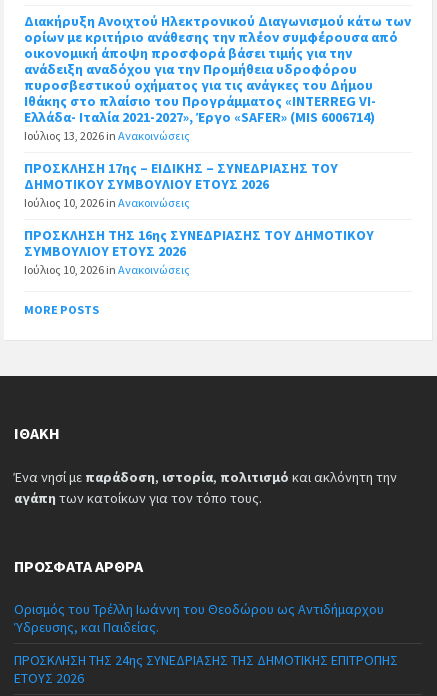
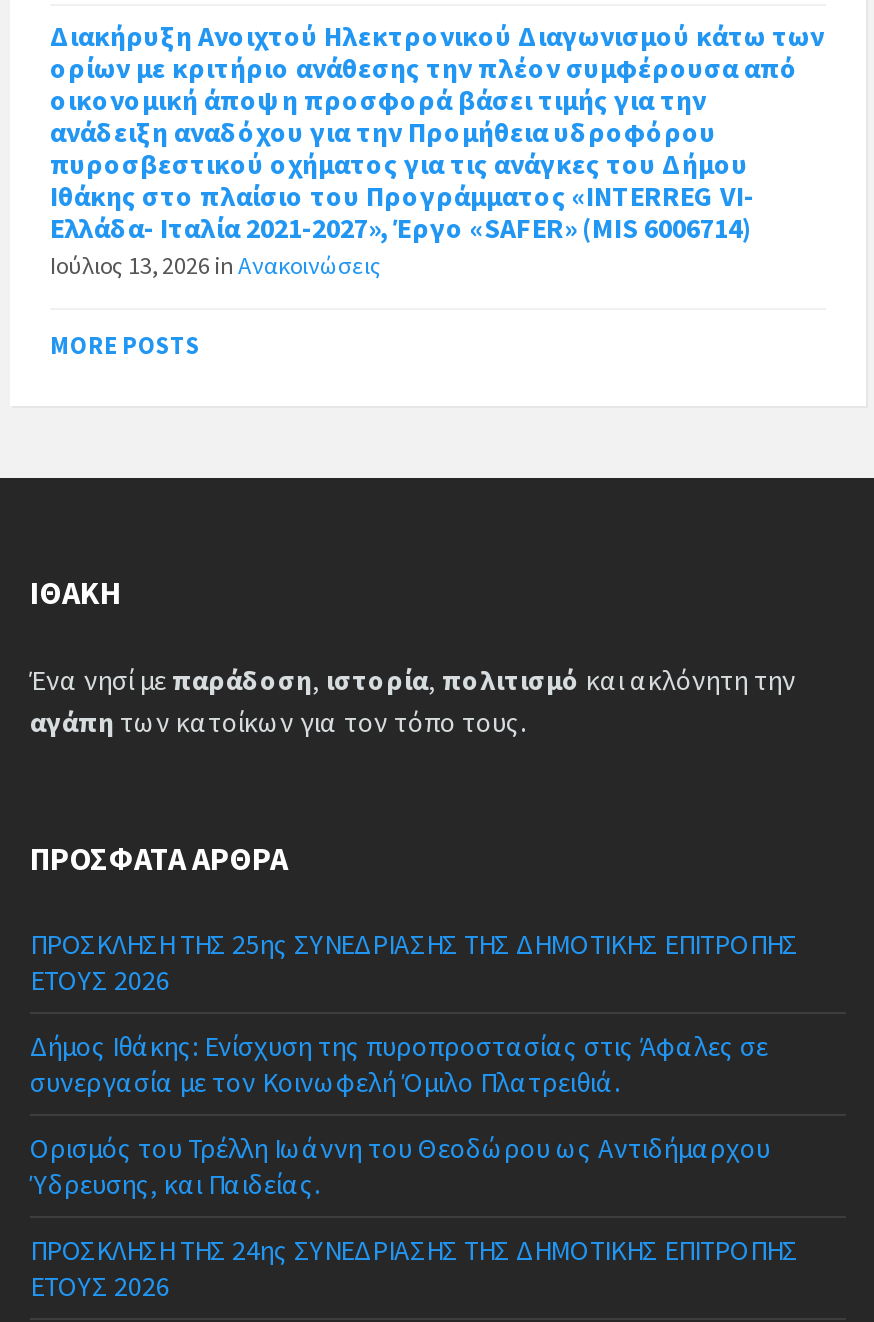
[24,159,374,277] ΠΡΟΣΚΛΗΣΗ 17ης – ΕΙΔΙΚΗΣ – ΣΥΝΕΔΡΙΑΣΗΣ ΤΟΥ | ΔΗΜΟΤΙΚΟΥ ΣΥΜΒΟΥΛΙΟΥ ΕΤΟΥΣ 2026 | Ιούλιος 10, 2026 in Ανακοινώσεις | ΠΡΟΣΚΛΗΣΗ ΤΗΣ 16ης ΣΥΝΕΔΡΙΑΣΗΣ ΤΟΥ ΔΗΜΟΤΙΚΟΥ | ΣΥΜΒΟΥΛΙΟΥ ΕΤΟΥΣ 2026 | Ιούλιος 10, 2026 in Ανακοινώσεις -> none
moved [14,302,397,576] -> [30,330,796,878]: MORE POSTS | ΙΘΆΚΗ | Ένα νησί με παράδοση, ιστορία, πολιτισμό και ακλόνητη την | αγάπη των κατοίκων για τον τόπο τους. | ΠΡΌΣΦΑΤΑ ΆΡΘΡΑ
none -> [30,926,798,1100] ΠΡΟΣΚΛΗΣΗ ΤΗΣ 25ης ΣΥΝΕΔΡΙΑΣΗΣ ΤΗΣ ΔΗΜΟΤΙΚΗΣ ΕΠΙΤΡΟΠΗΣ | ΕΤΟΥΣ 2026 | Δήμος Ιθάκης: Ενίσχυση της πυροπροστασίας στις Άφαλες σε | συνεργασία με τον Κοινωφελή Όμιλο Πλατρειθιά.

